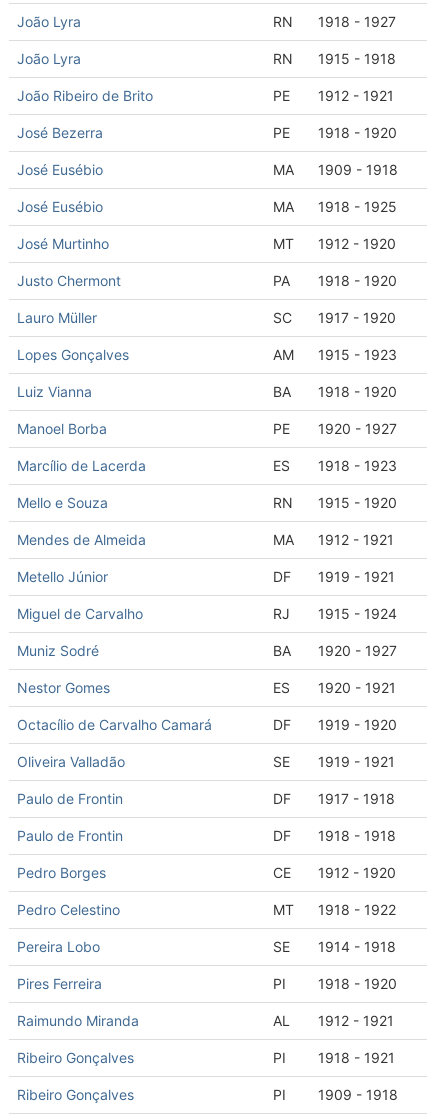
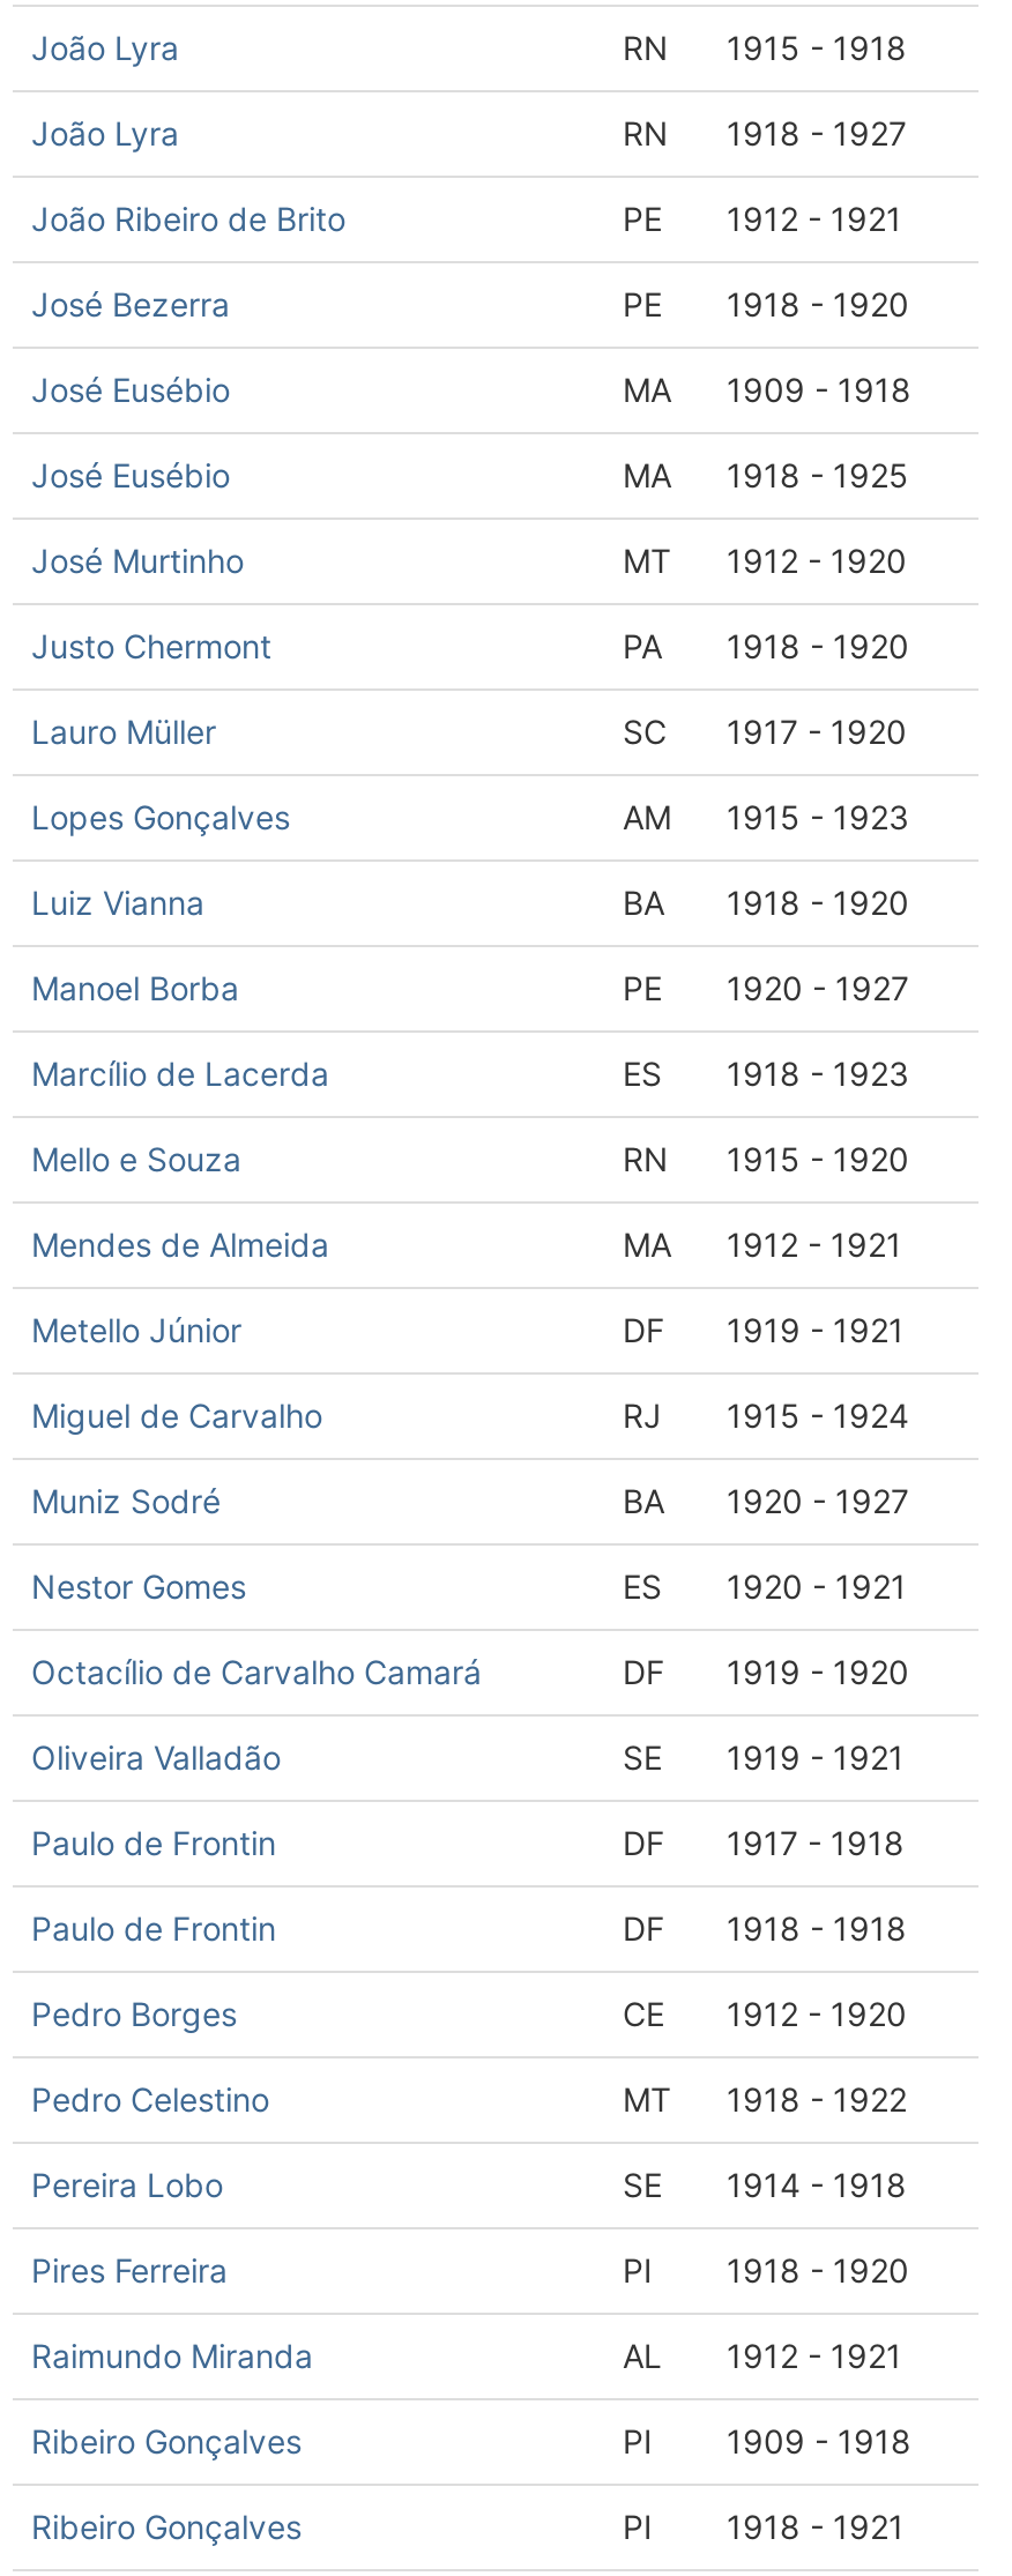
[273,13,396,30] RN 1918 - 1927 -> [623,28,907,67] RN 1915 - 1918
[273,50,396,67] RN 1915 - 1918 -> [623,113,907,152] RN 1918 - 1927
[273,1049,395,1066] PI 1918 - 1921 -> [623,2421,911,2460] PI 1909 - 1918
[273,1086,398,1103] PI 1909 - 1918 -> [623,2507,905,2546] PI 1918 - 1921

